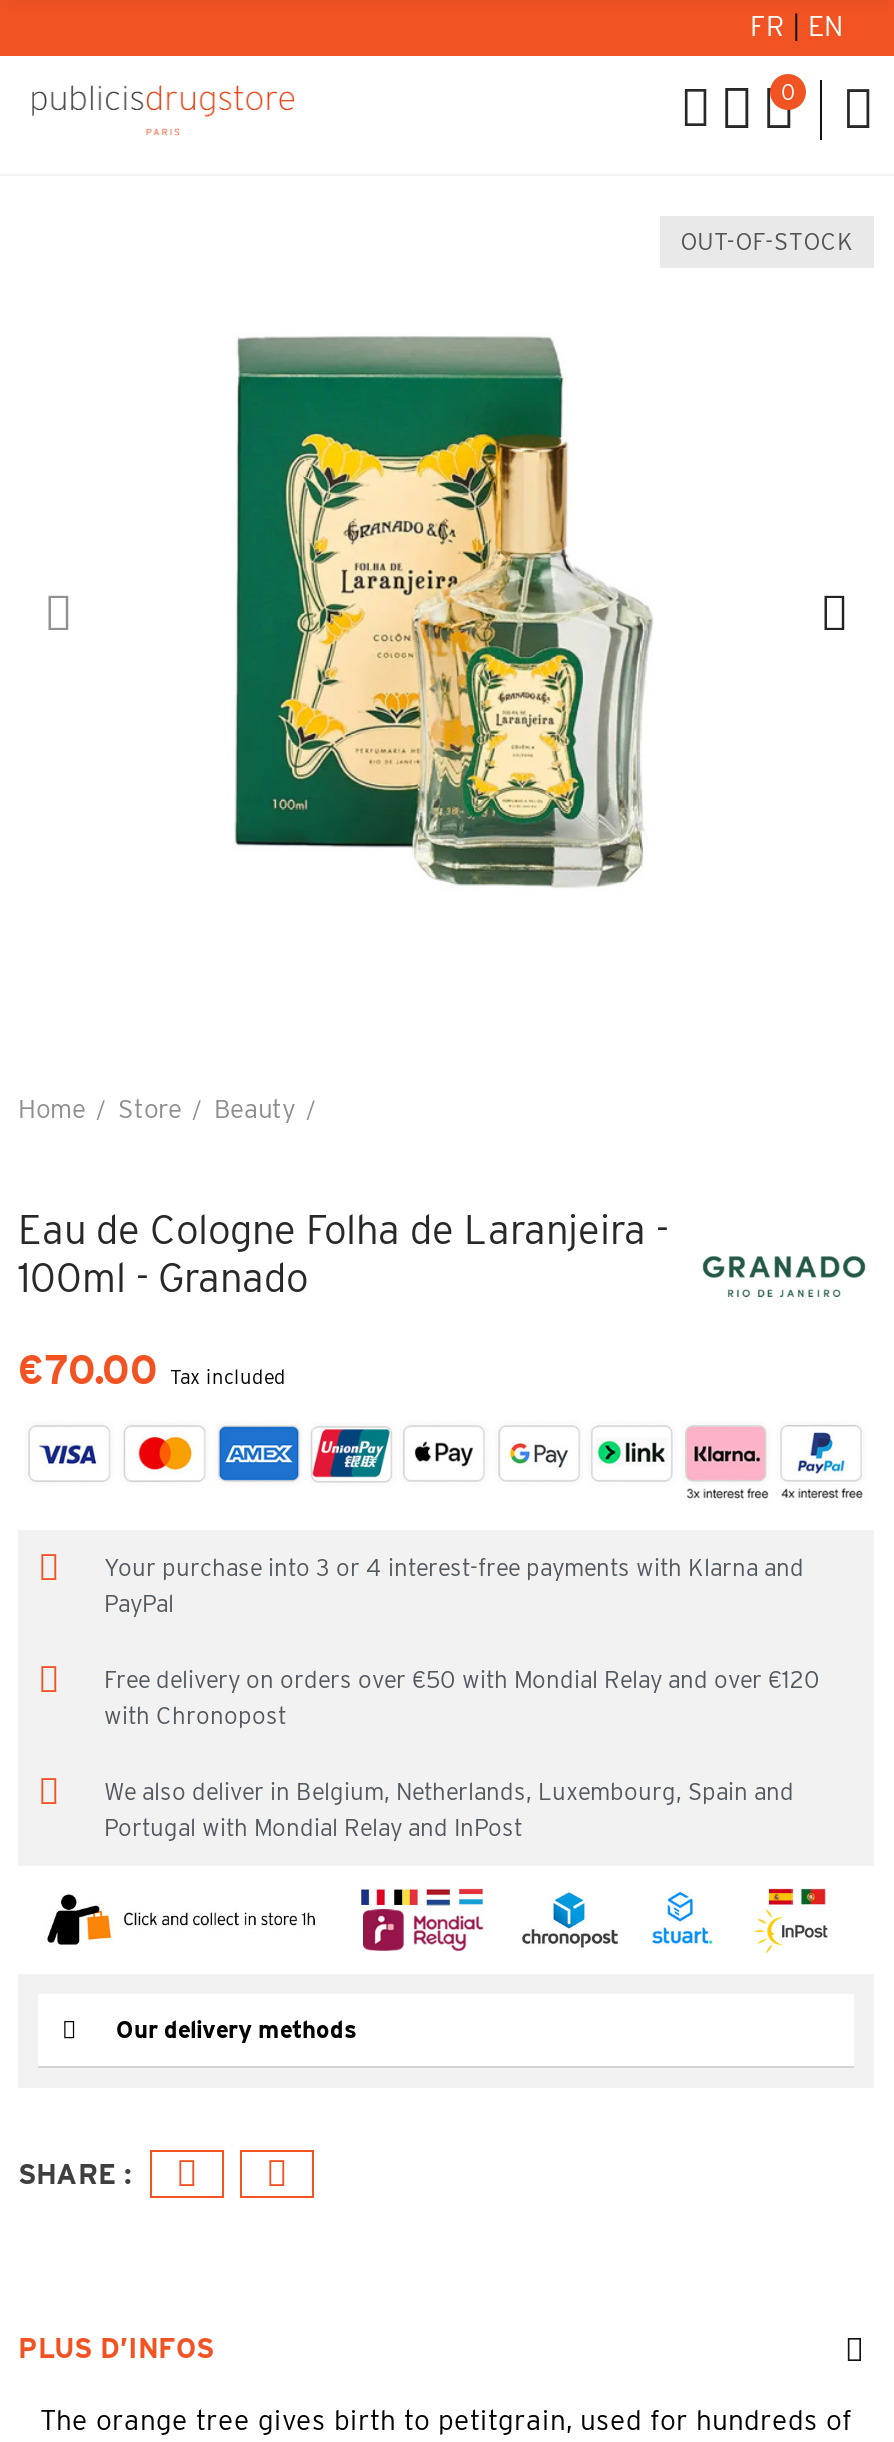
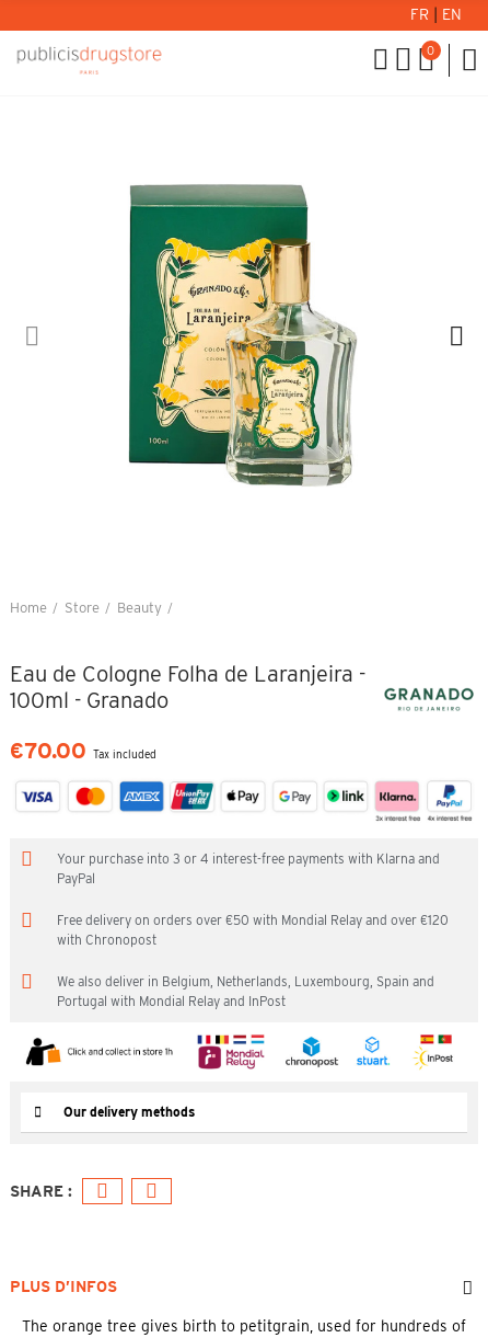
[680,226,854,256] OUT-OF-STOCK -> none

